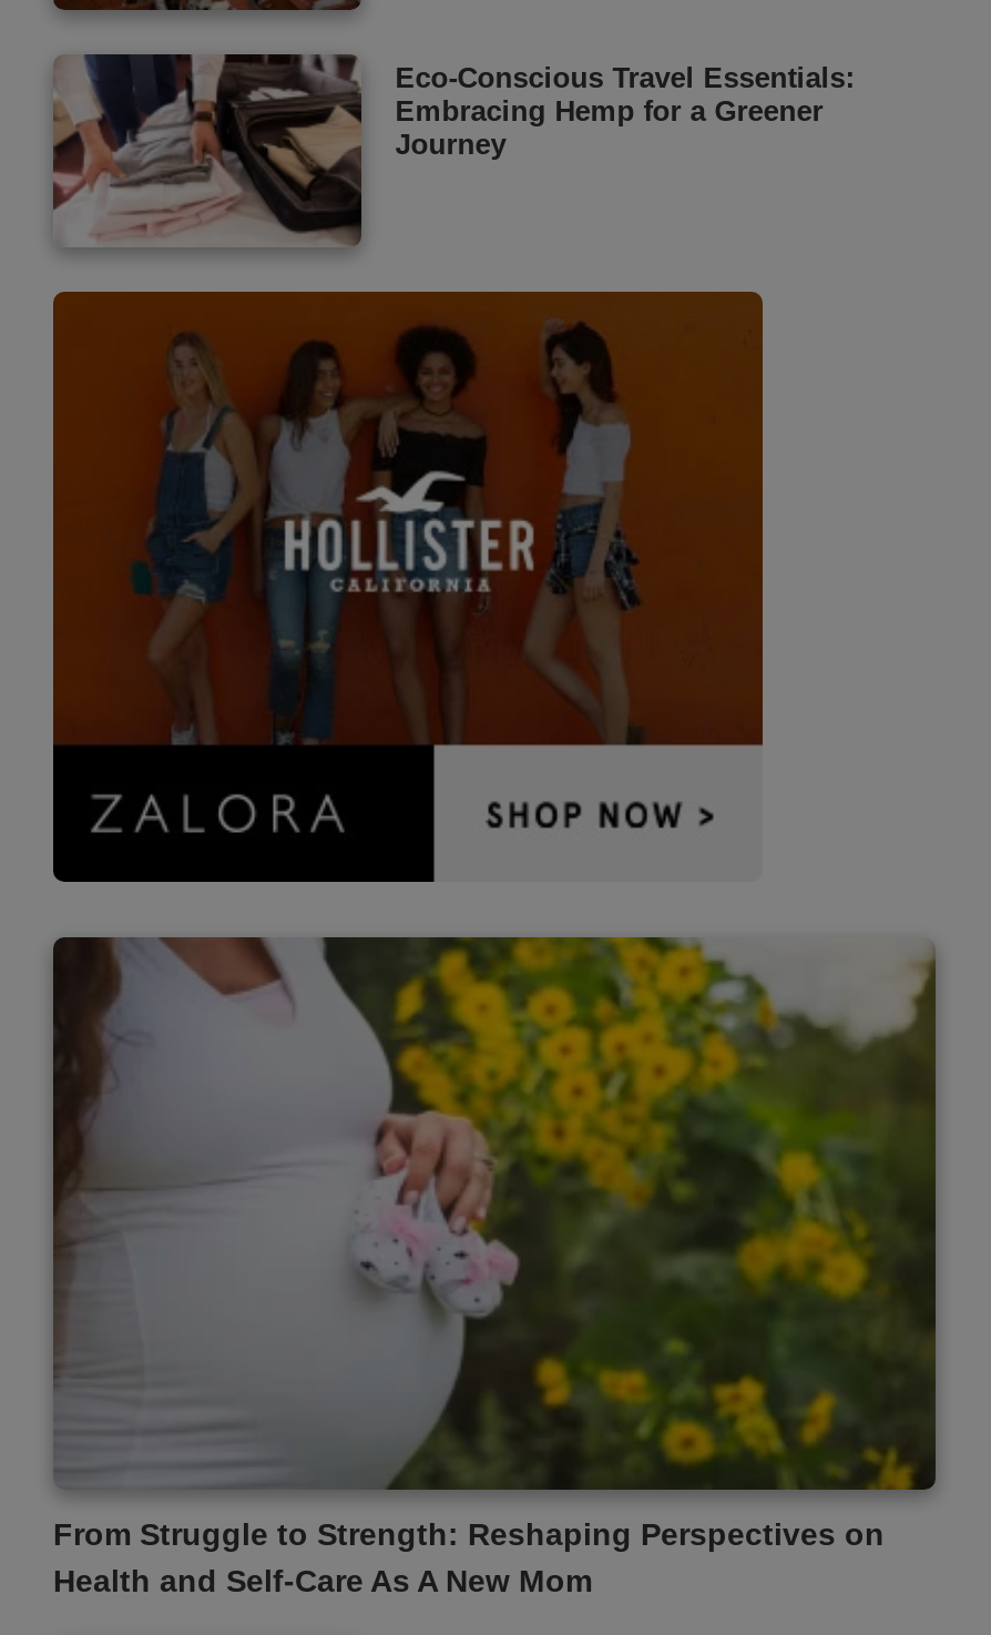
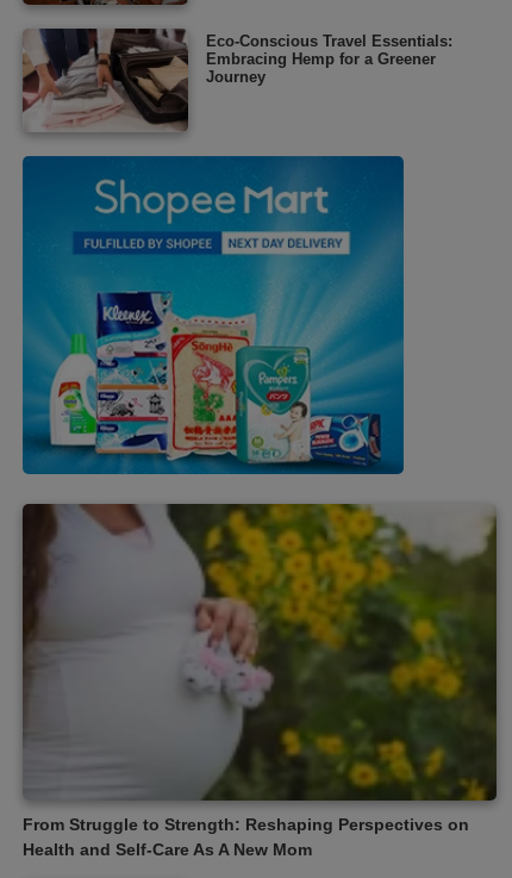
[51,288,765,885] [image] -> [21,155,405,475] [image]

